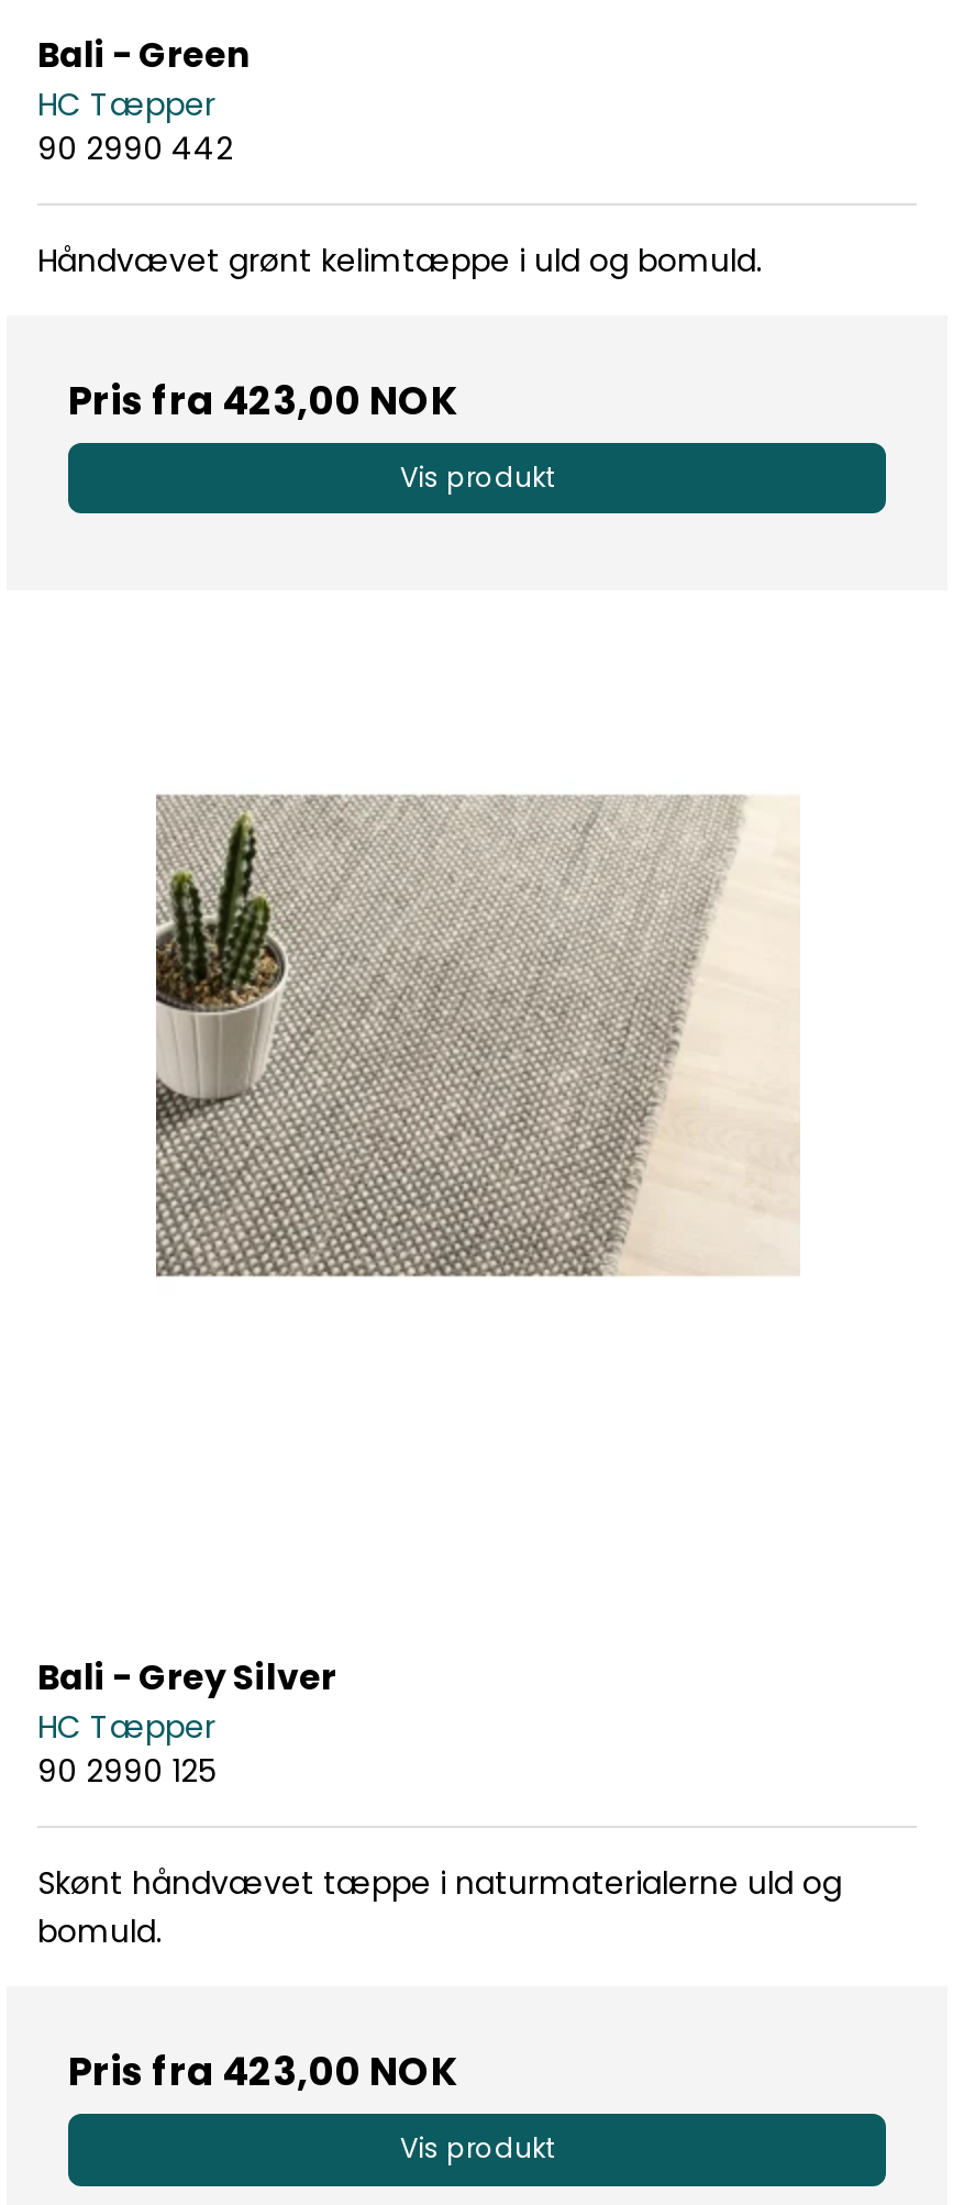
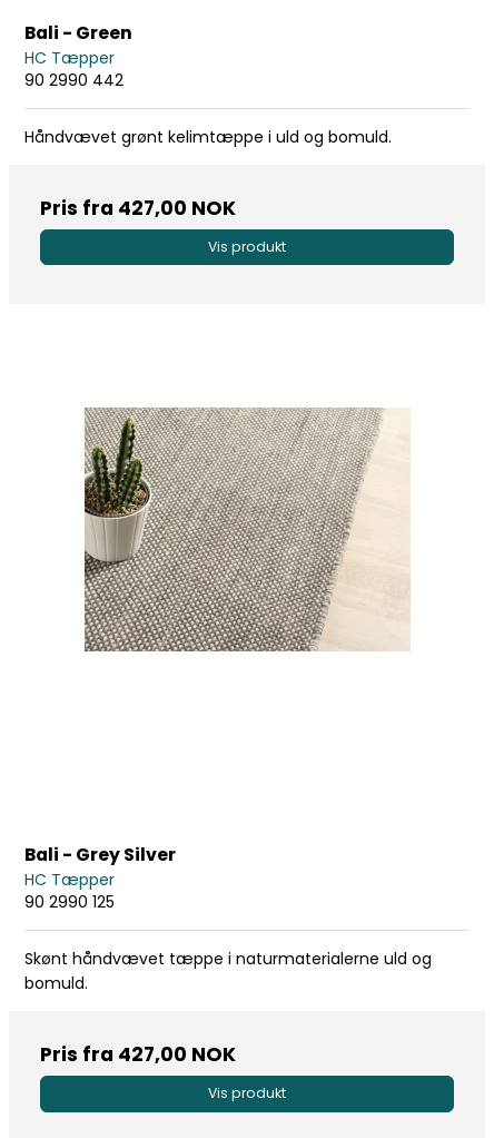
[68,375,457,428] Pris fra 423,00 NOK -> [40,195,236,222] Pris fra 427,00 NOK
[68,2046,457,2099] Pris fra 423,00 NOK -> [40,1041,236,1068] Pris fra 427,00 NOK

